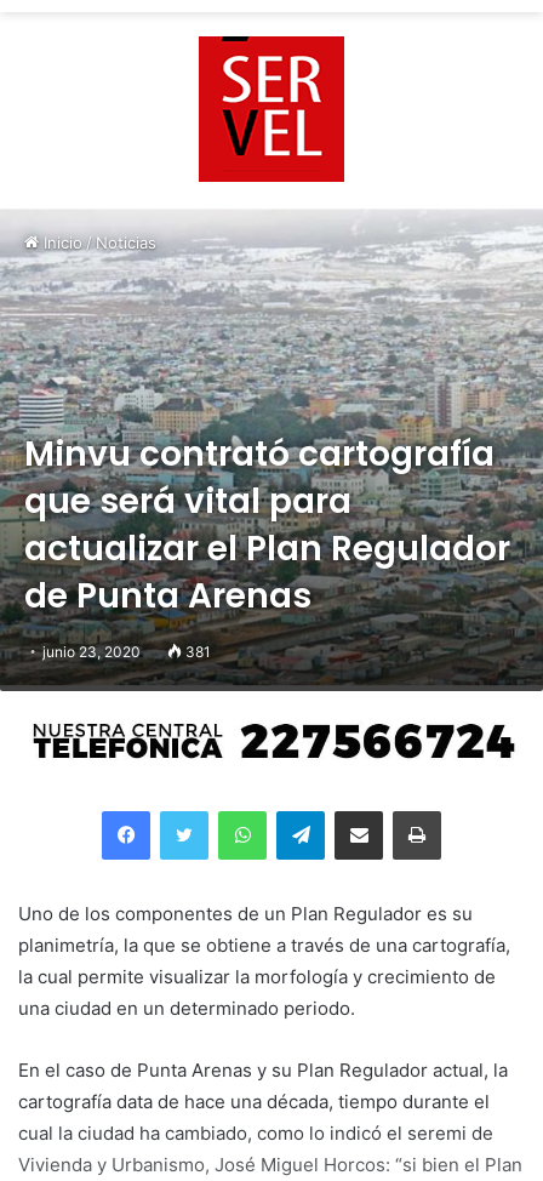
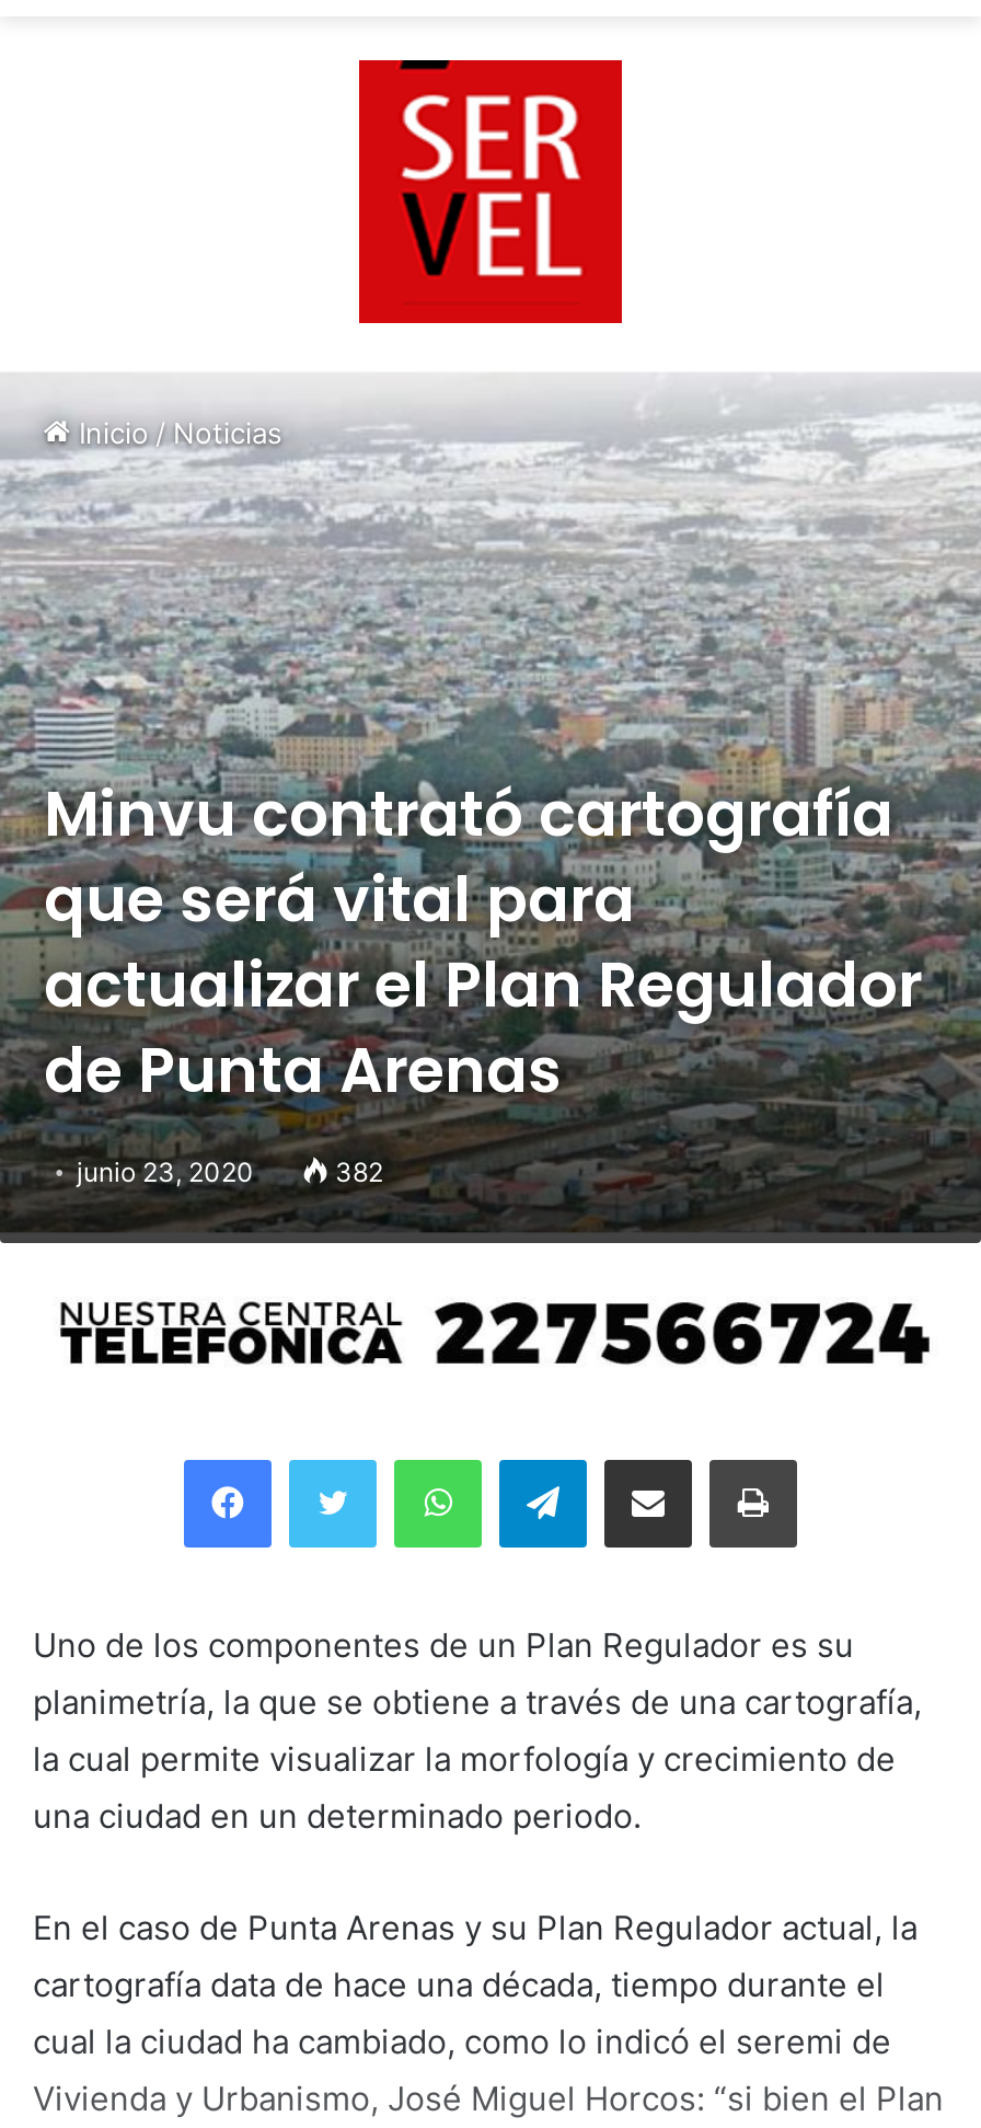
[182,643,211,661] 381 -> [328,1156,383,1189] 382

